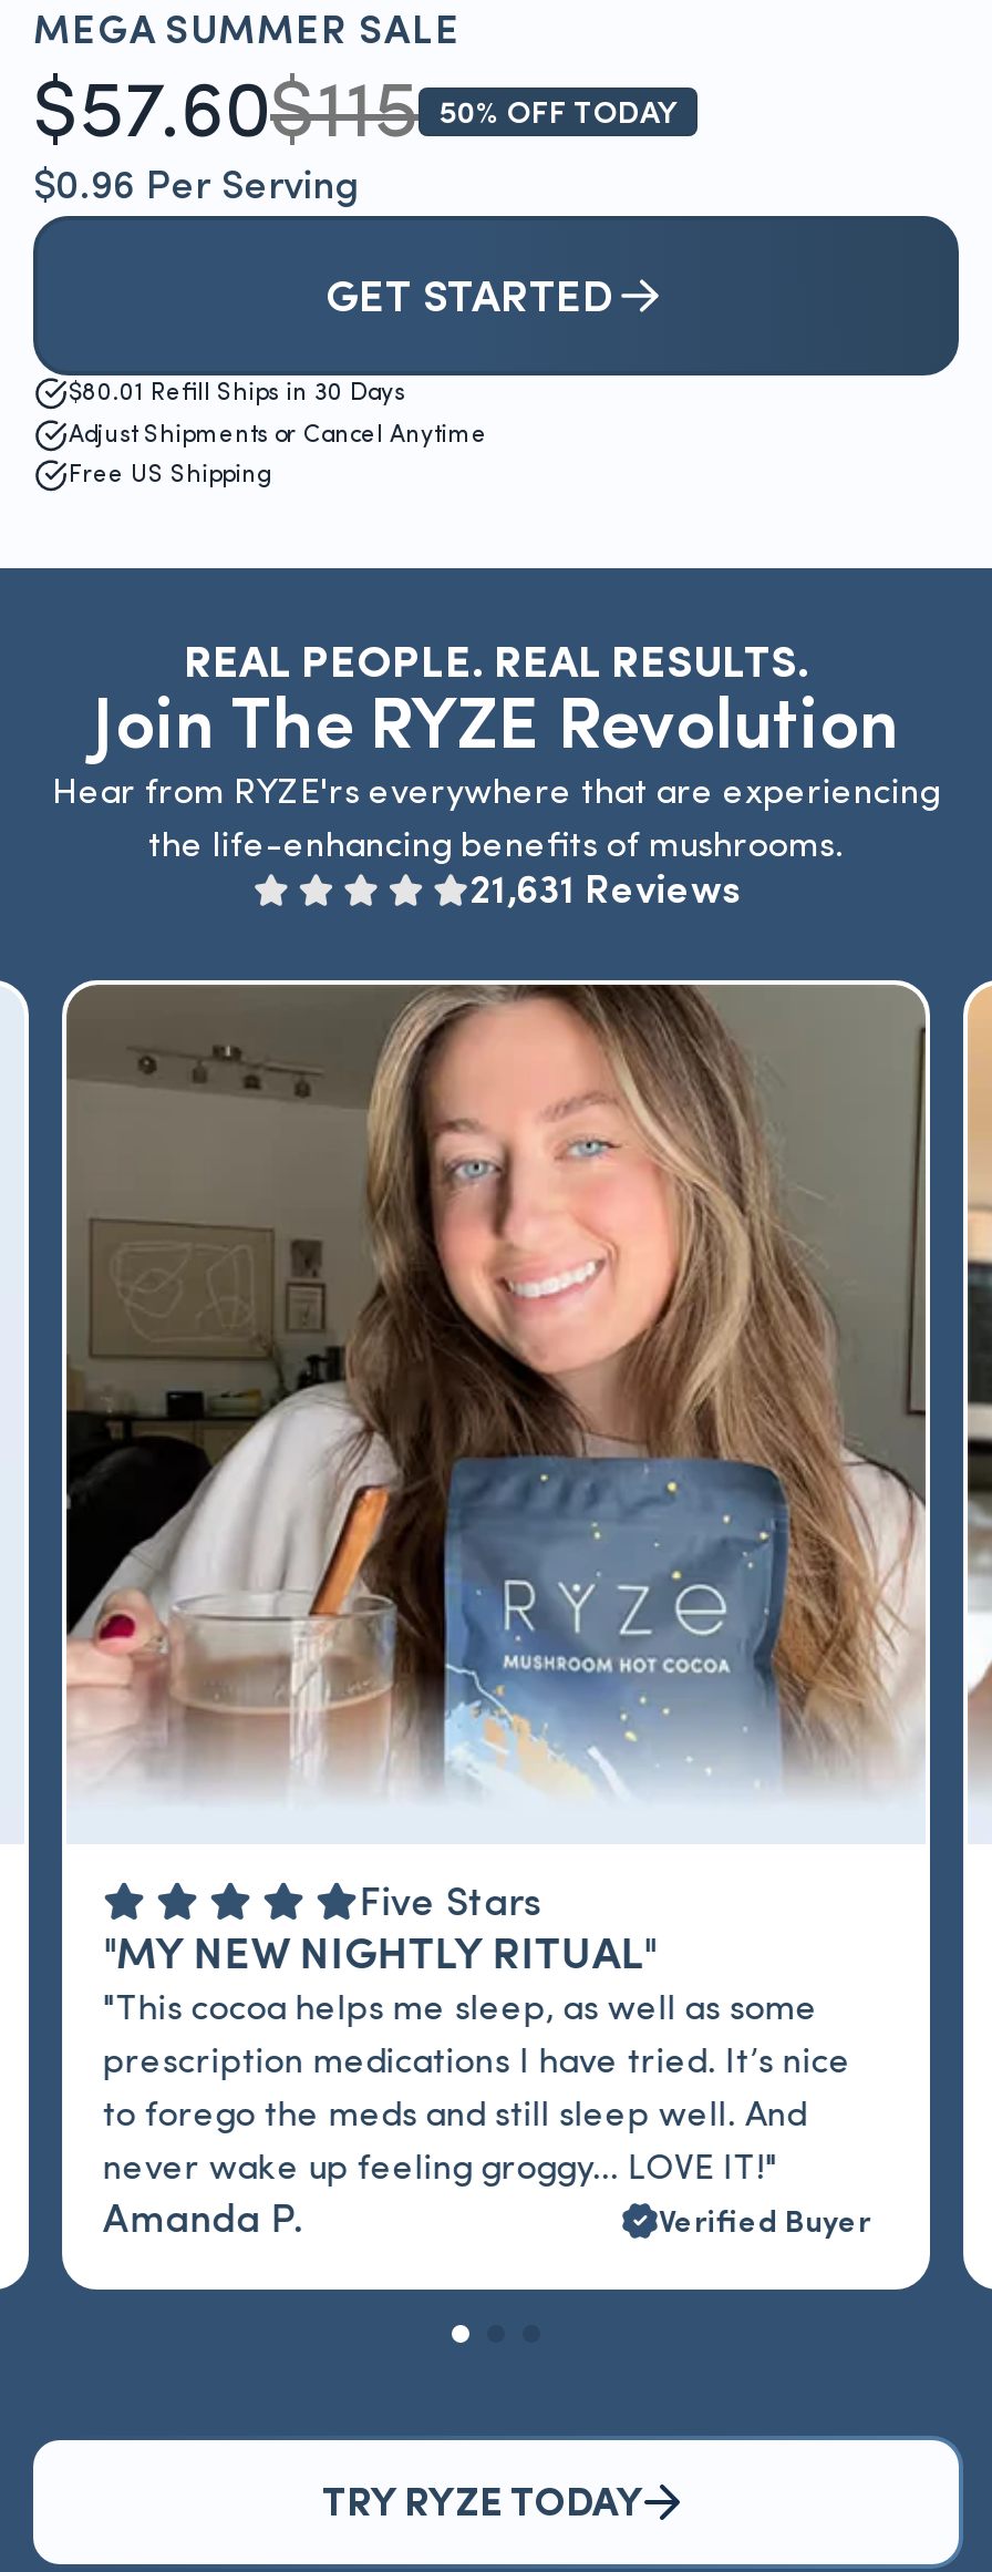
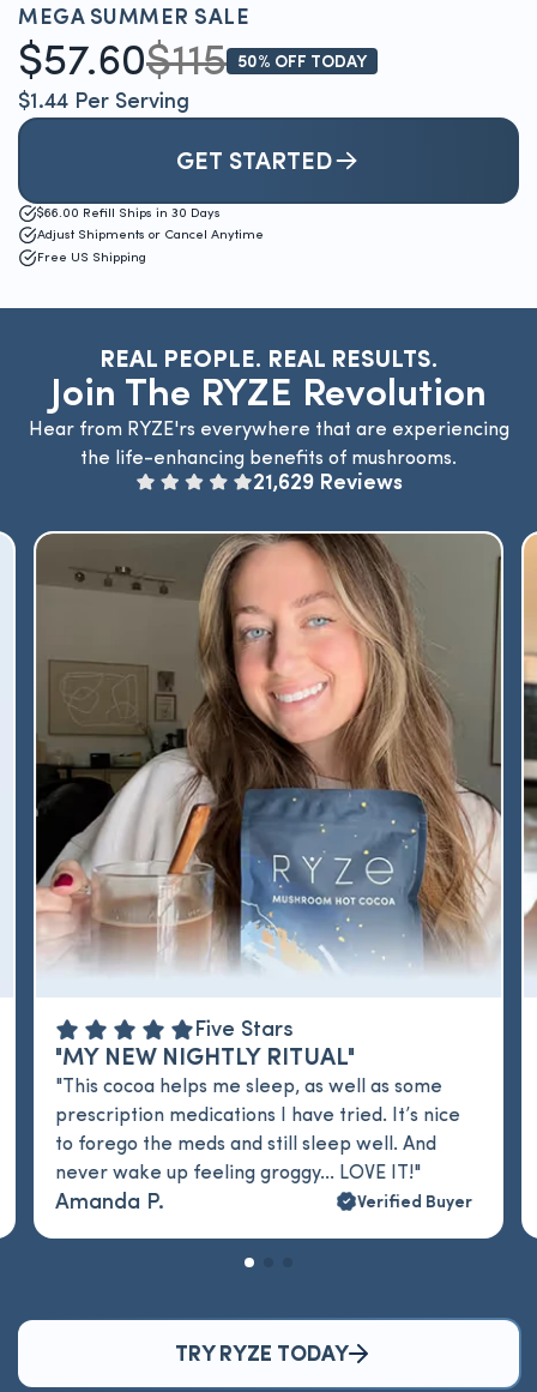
[33,166,359,206] $0.96 Per Serving -> [18,90,189,111] $1.44 Per Serving
[69,381,405,405] $80.01 Refill Ships in 30 Days -> [37,206,221,219] $66.00 Refill Ships in 30 Days
[469,871,740,911] 21,631 Reviews -> [252,471,402,493] 21,629 Reviews

